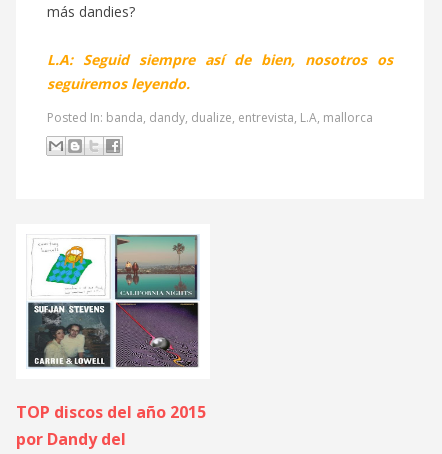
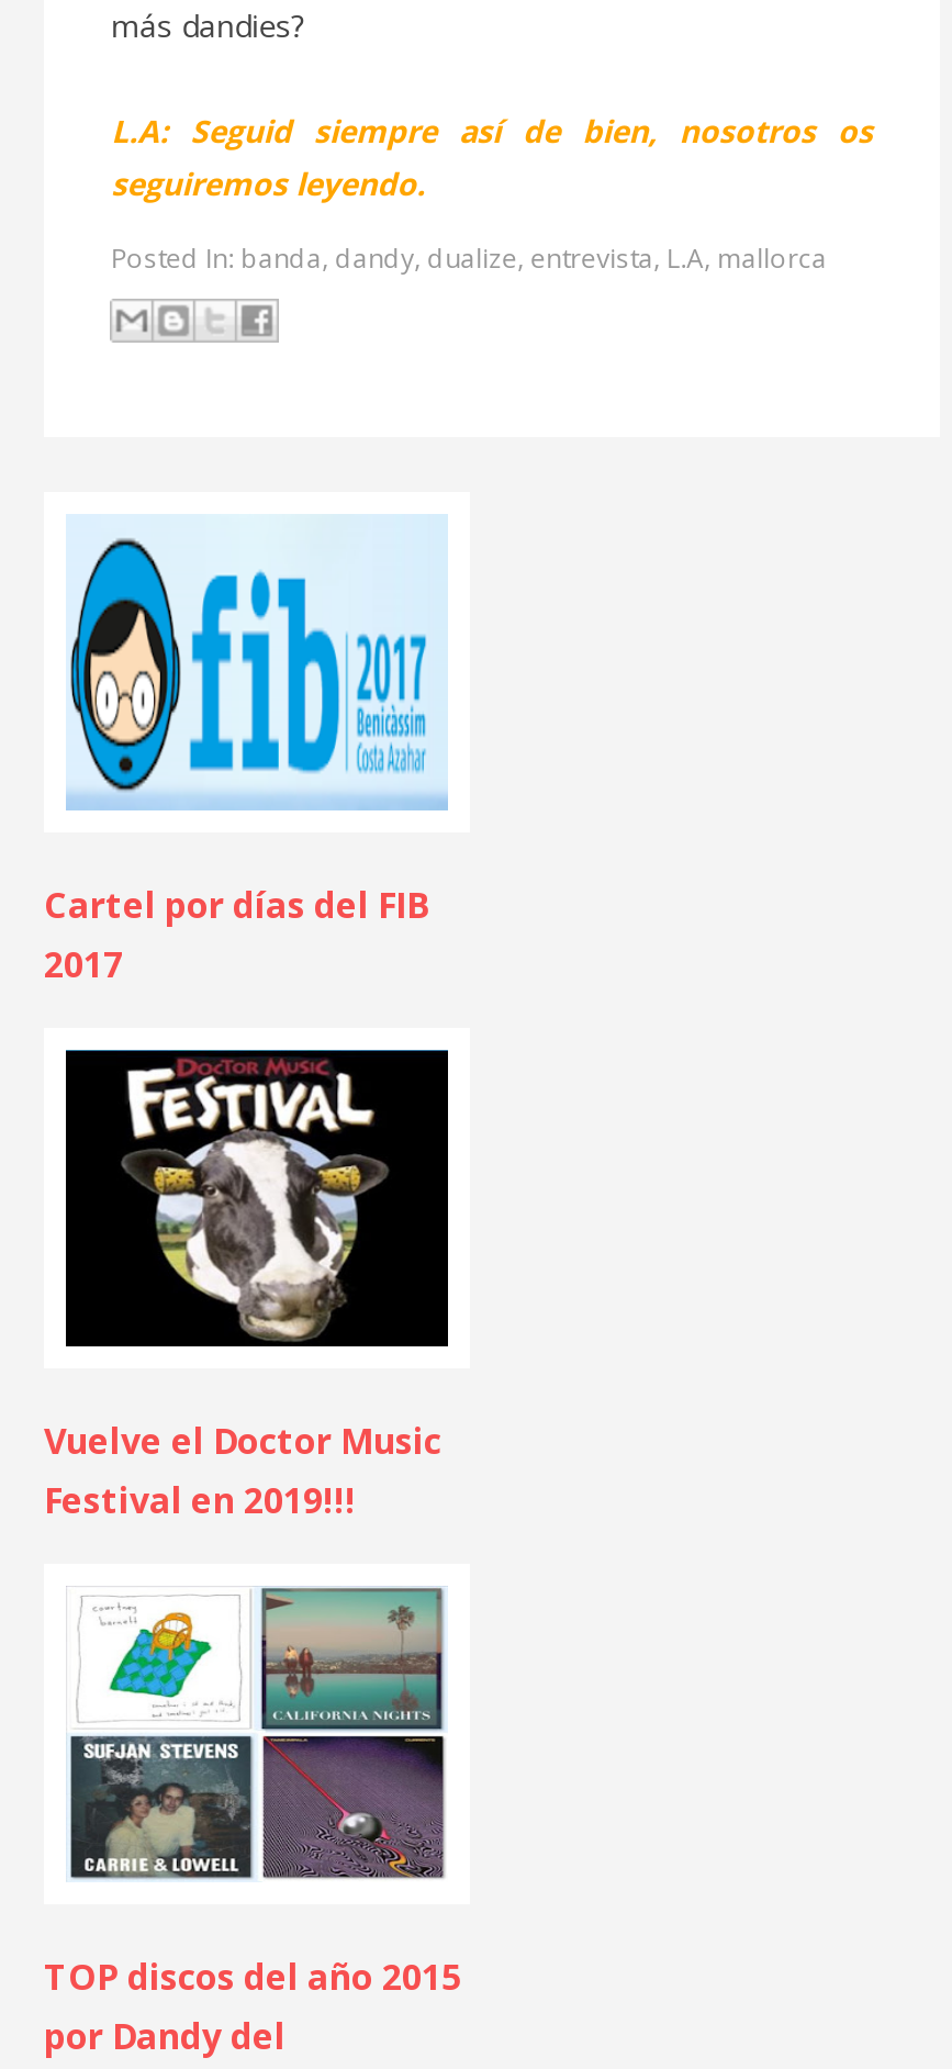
none -> [44,516,448,989] [image] | Cartel por días del FIB | 2017
none -> [44,1048,450,1525] [image] | Vuelve el Doctor Music | Festival en 2019!!!

